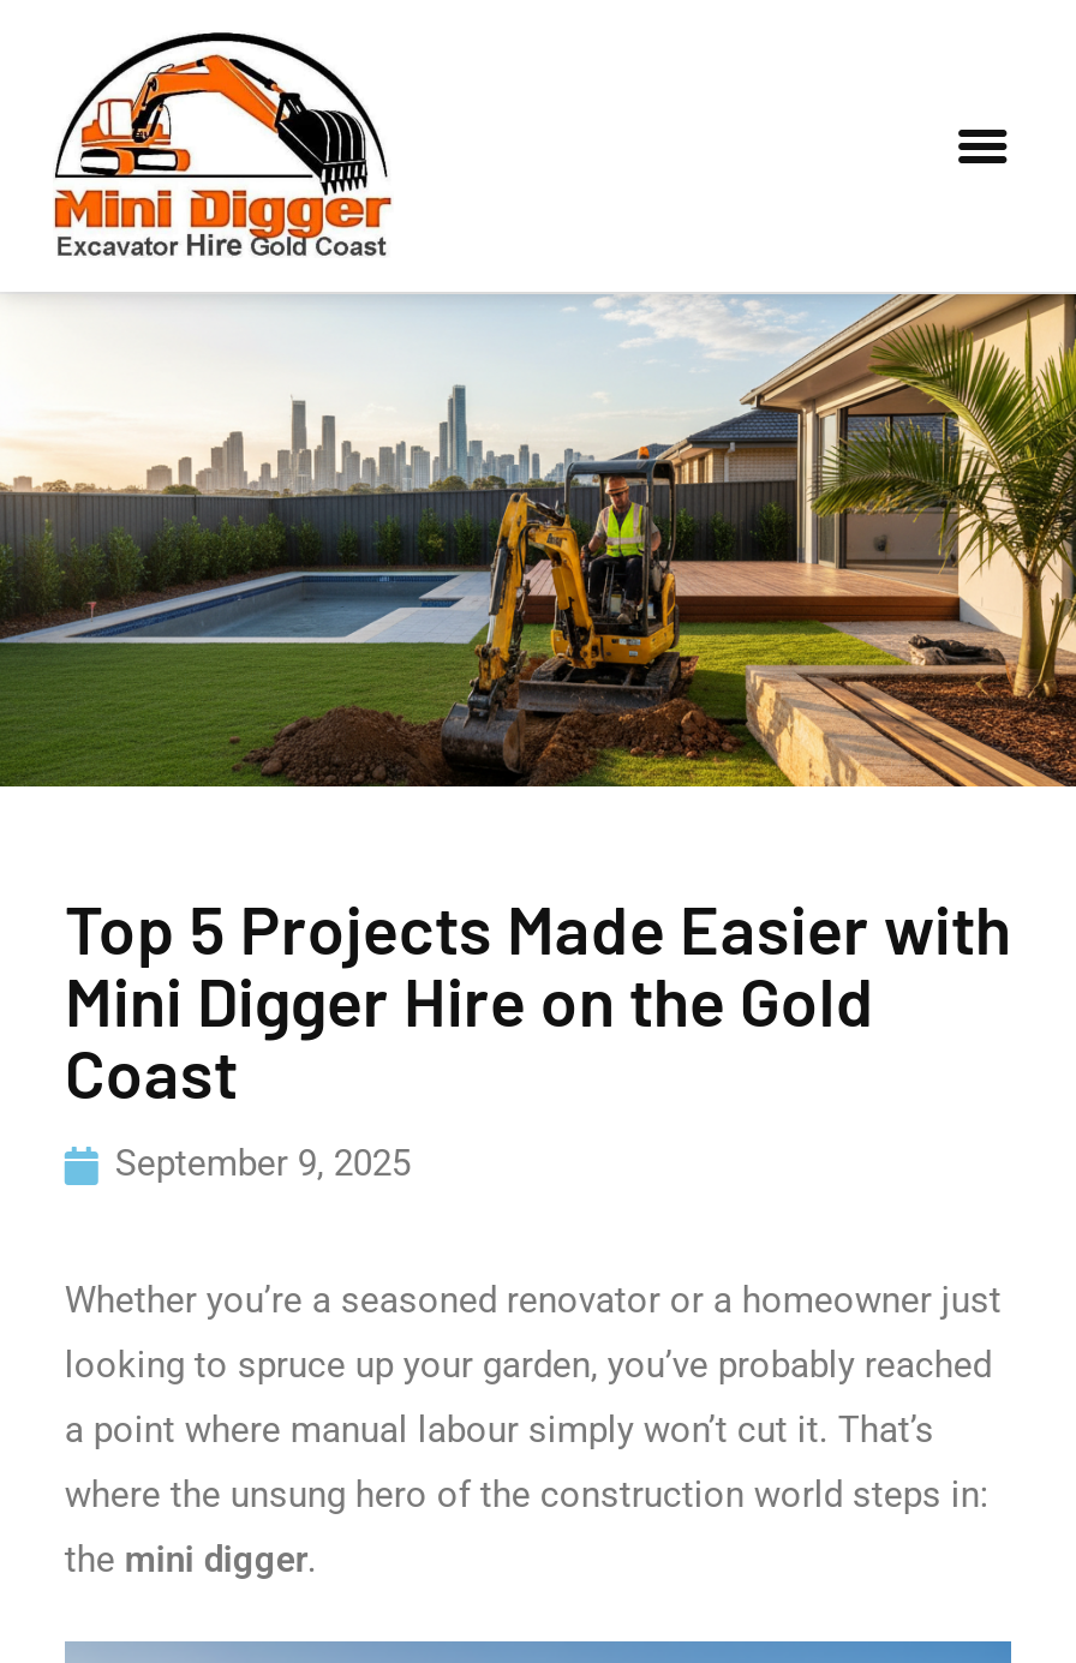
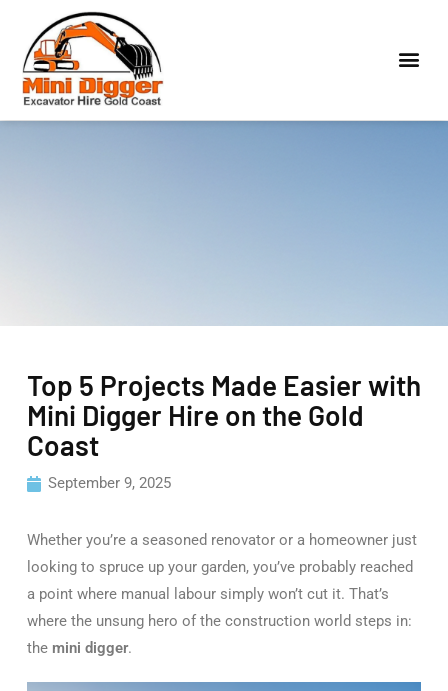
[7,292,1069,789] [image] -> [3,120,445,326] [image]

